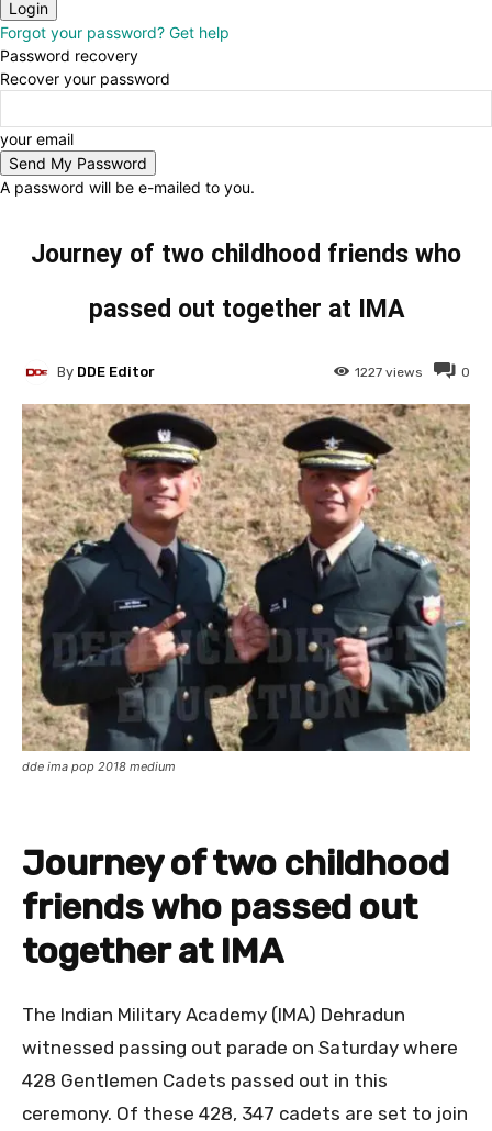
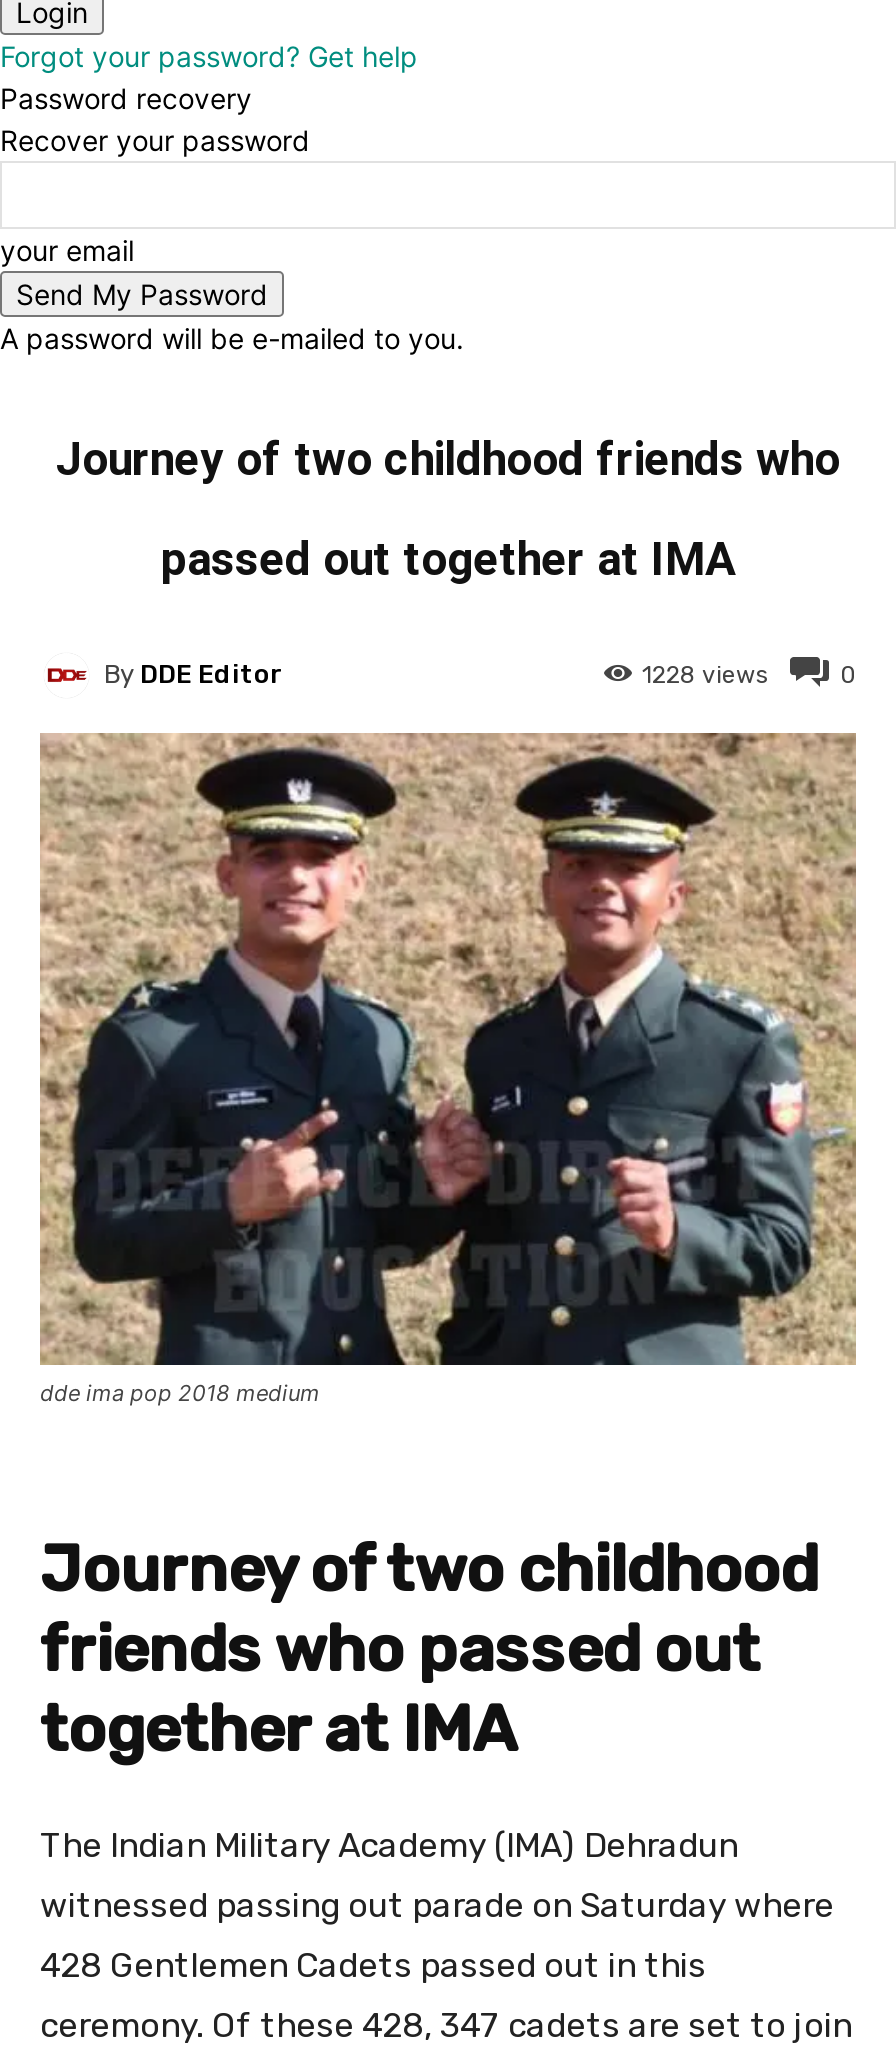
[355,364,423,379] 1227 views -> [642,660,770,688] 1228 views

